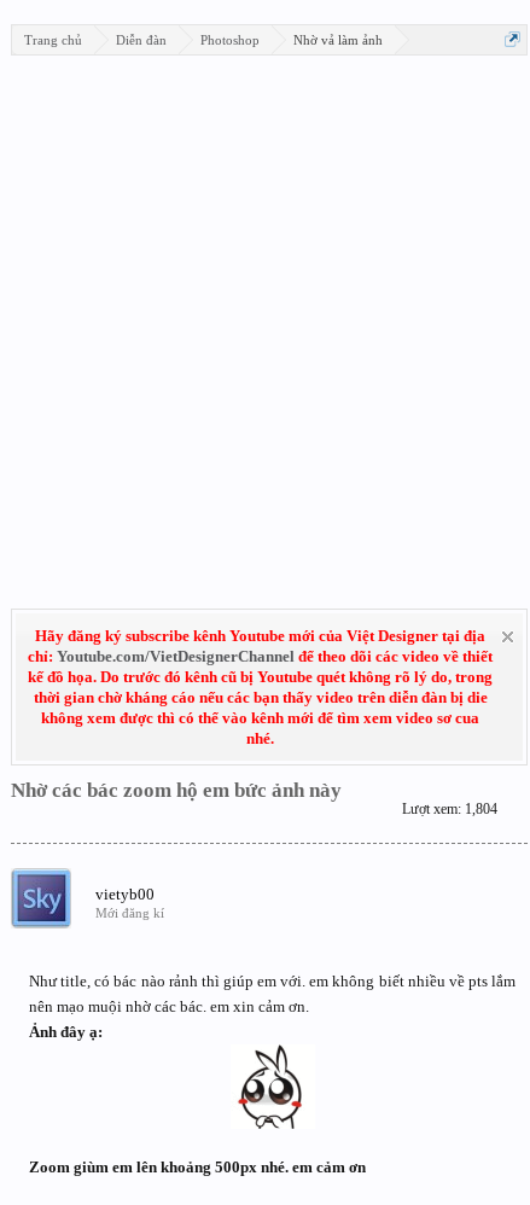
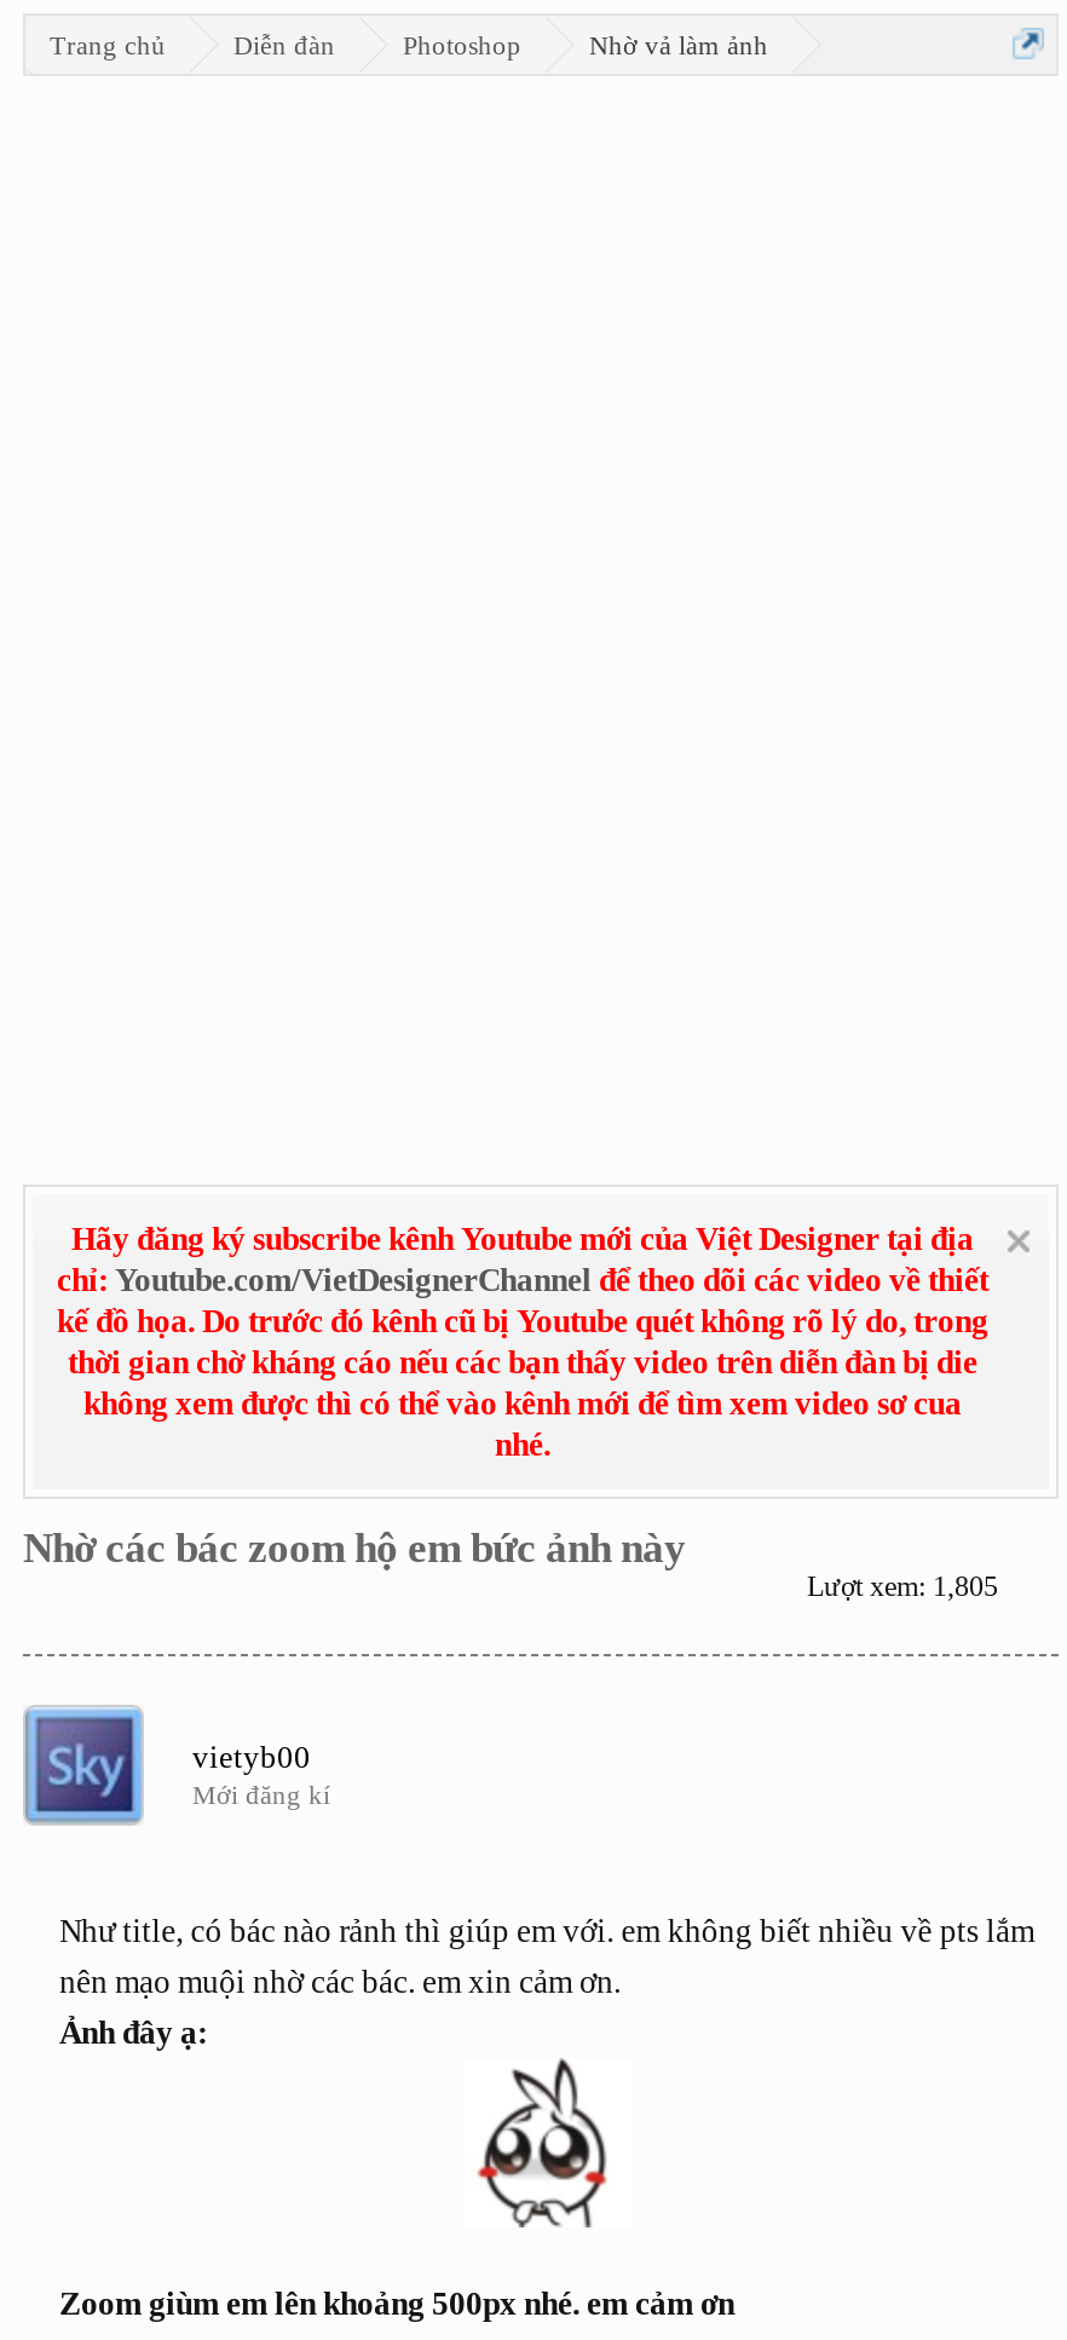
[402,801,497,817] Lượt xem: 1,804 -> [807,1569,998,1603] Lượt xem: 1,805

